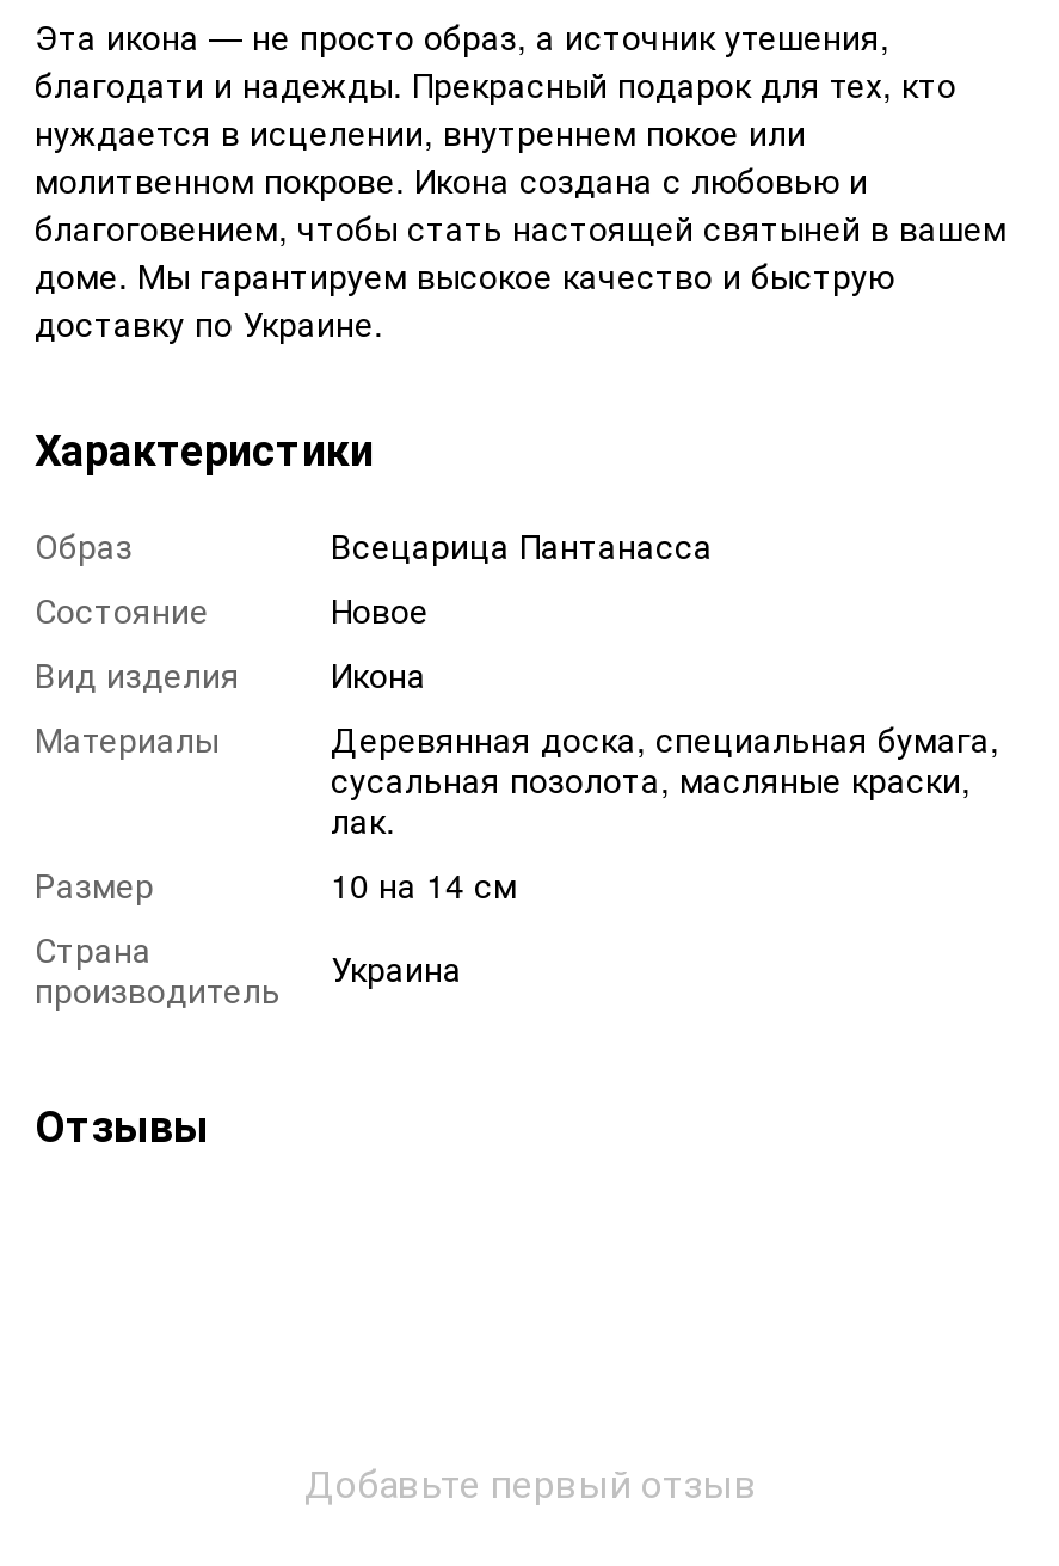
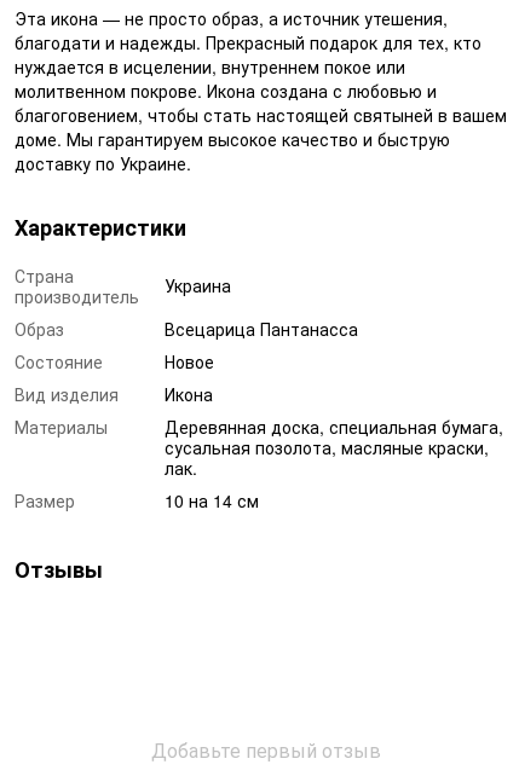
moved [35,521,999,908] -> [15,317,503,512]: Образ | Всецарица Пантанасса | Состояние | ... | Размер | 10 на 14 см
moved [35,924,462,1013] -> [15,263,231,308]: Страна | производитель | Украина

